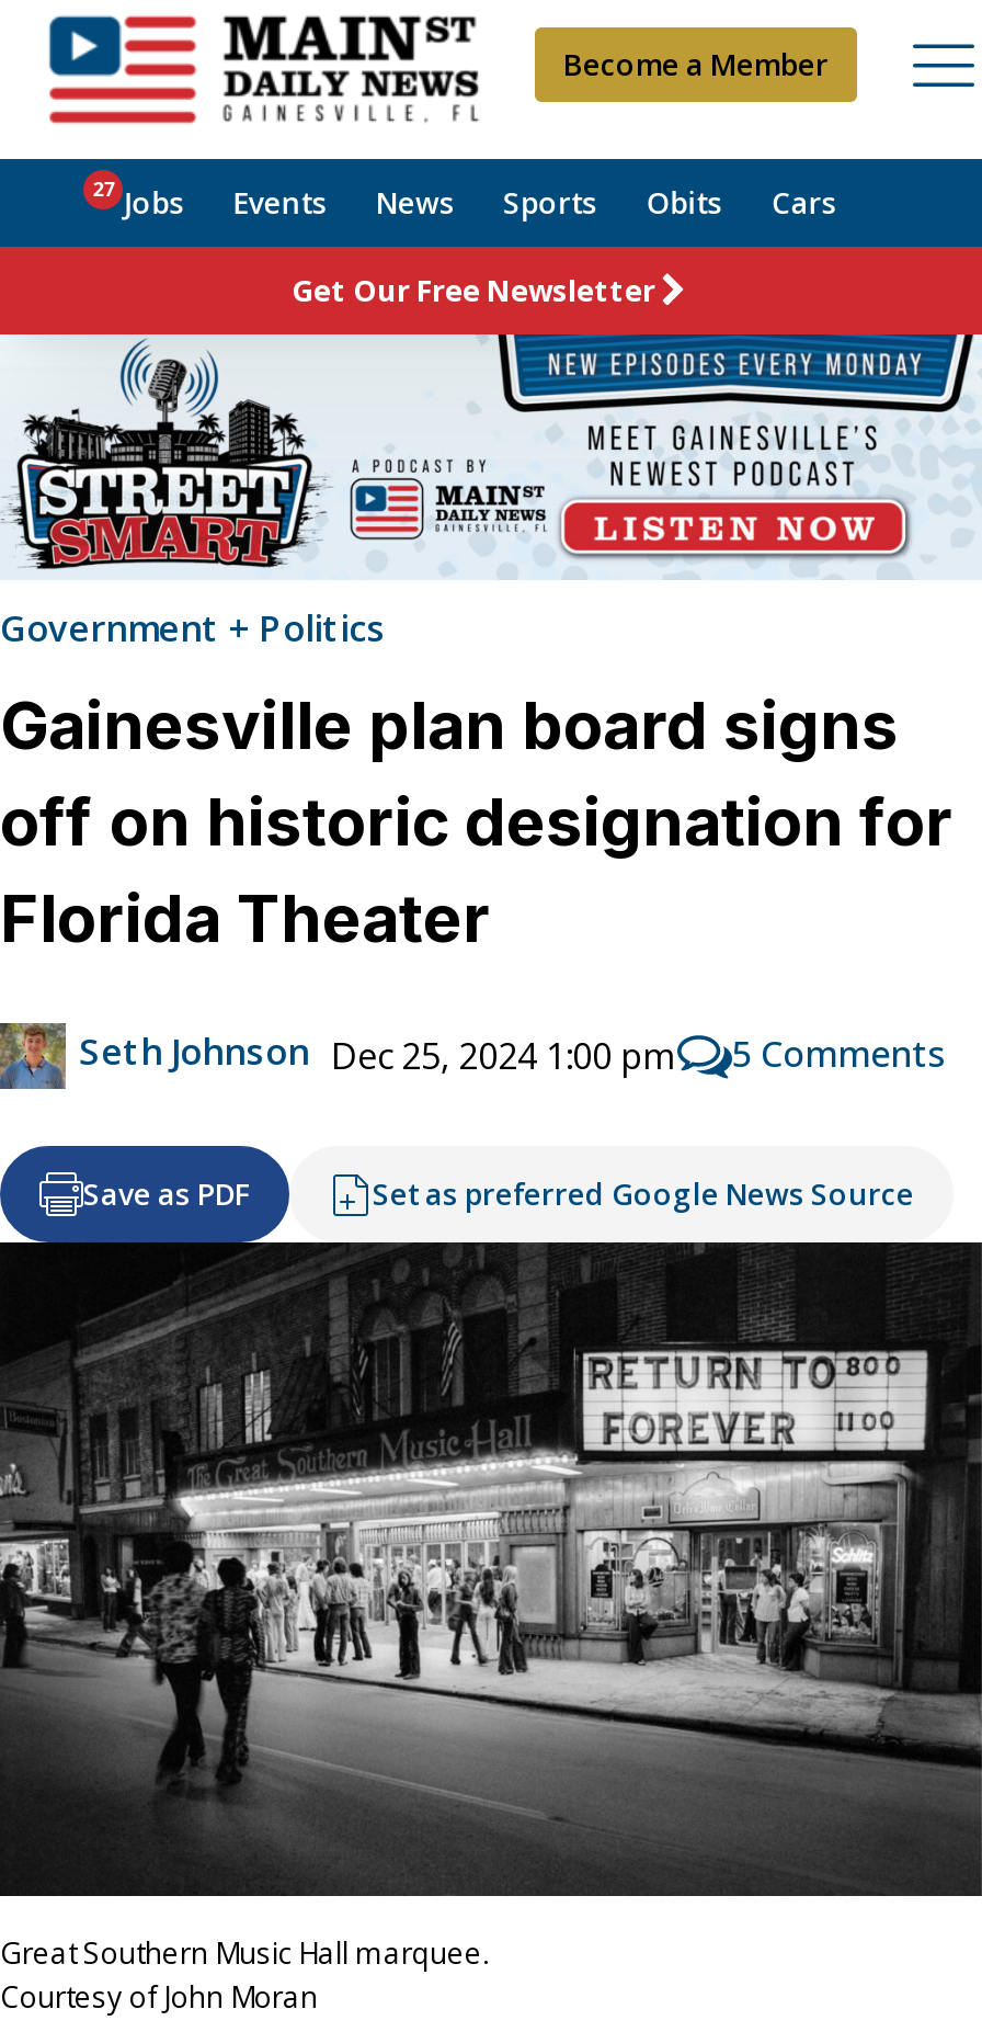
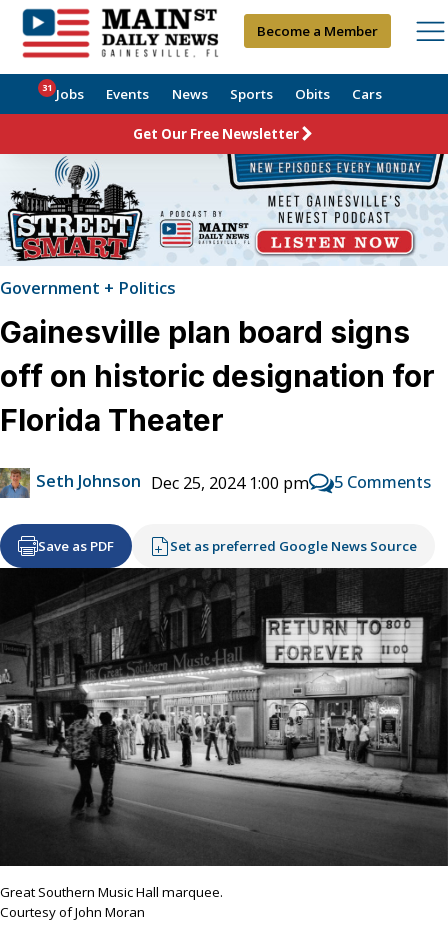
[93,174,837,223] 27 Jobs Events News Sports Obits Cars -> [42,81,382,103] 31 Jobs Events News Sports Obits Cars

